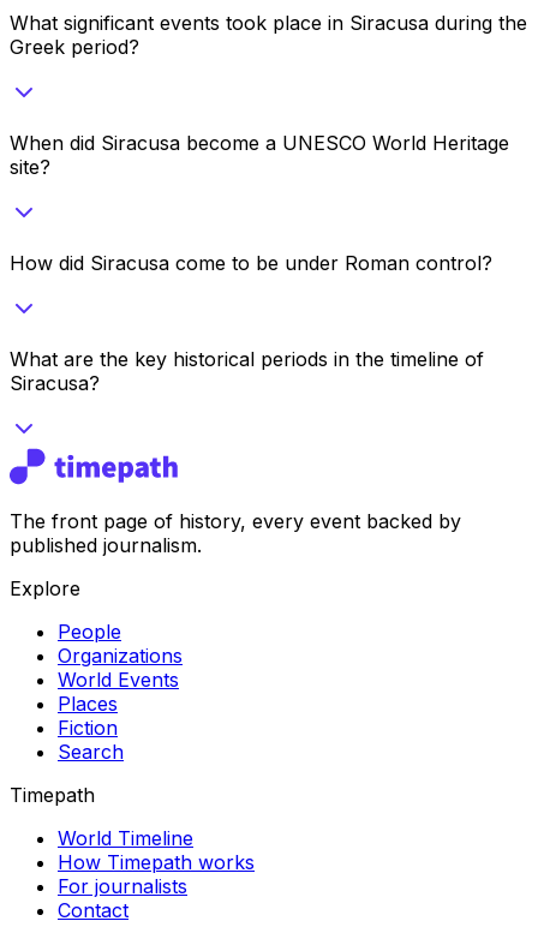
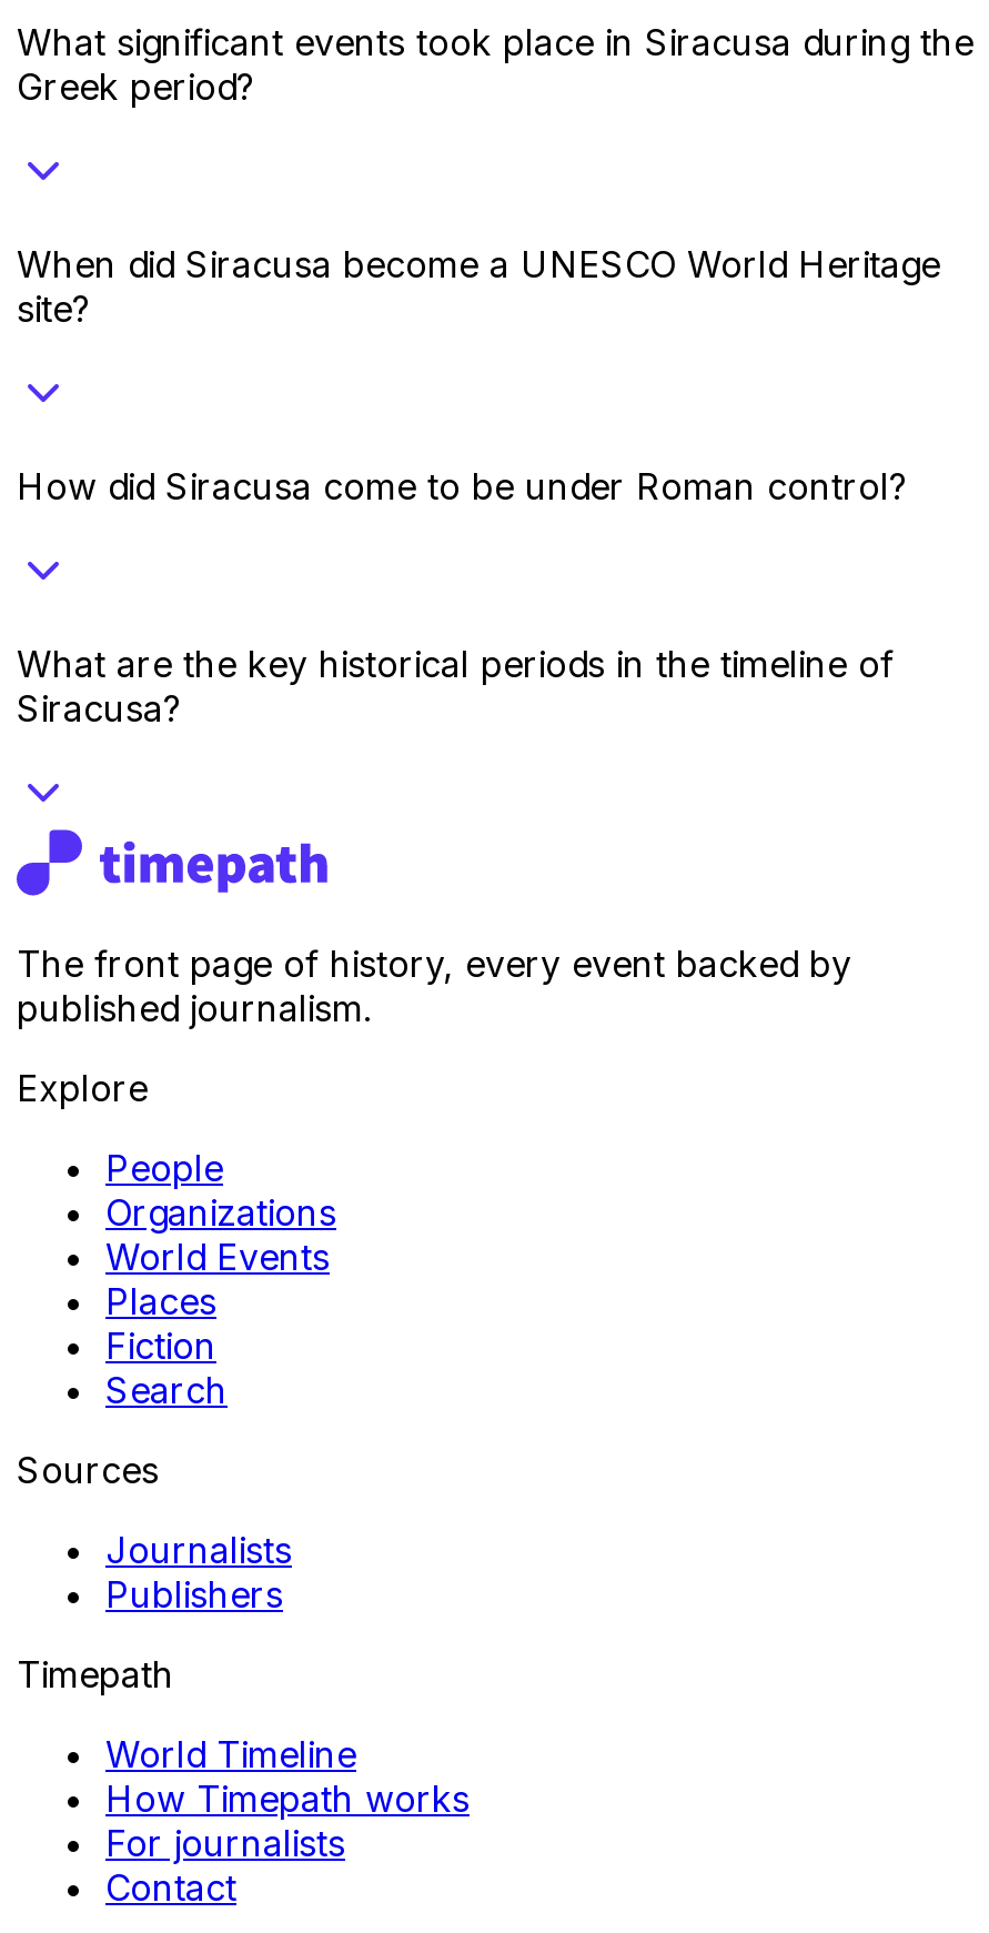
none -> [17,1447,292,1616] Sources | Journalists | Publishers

